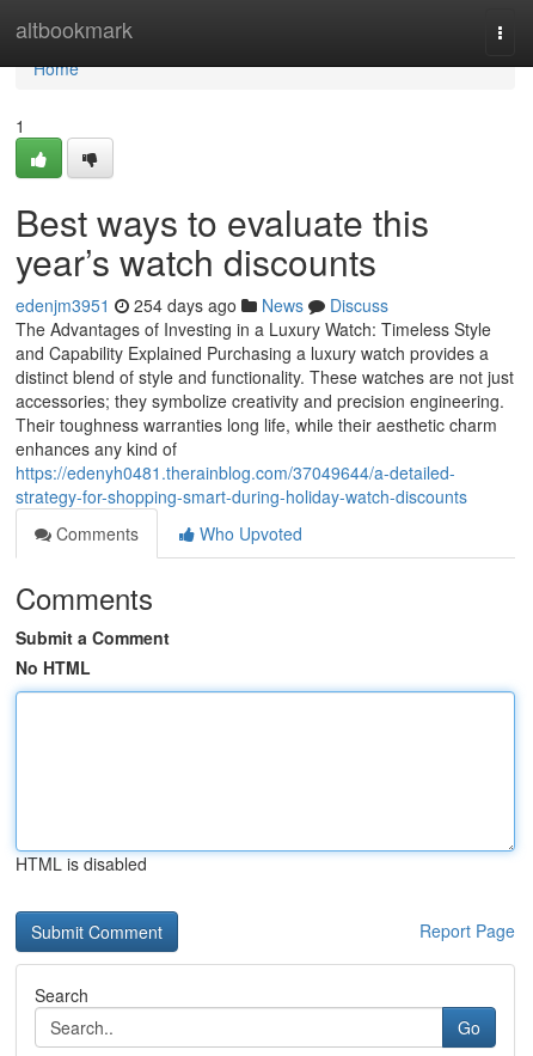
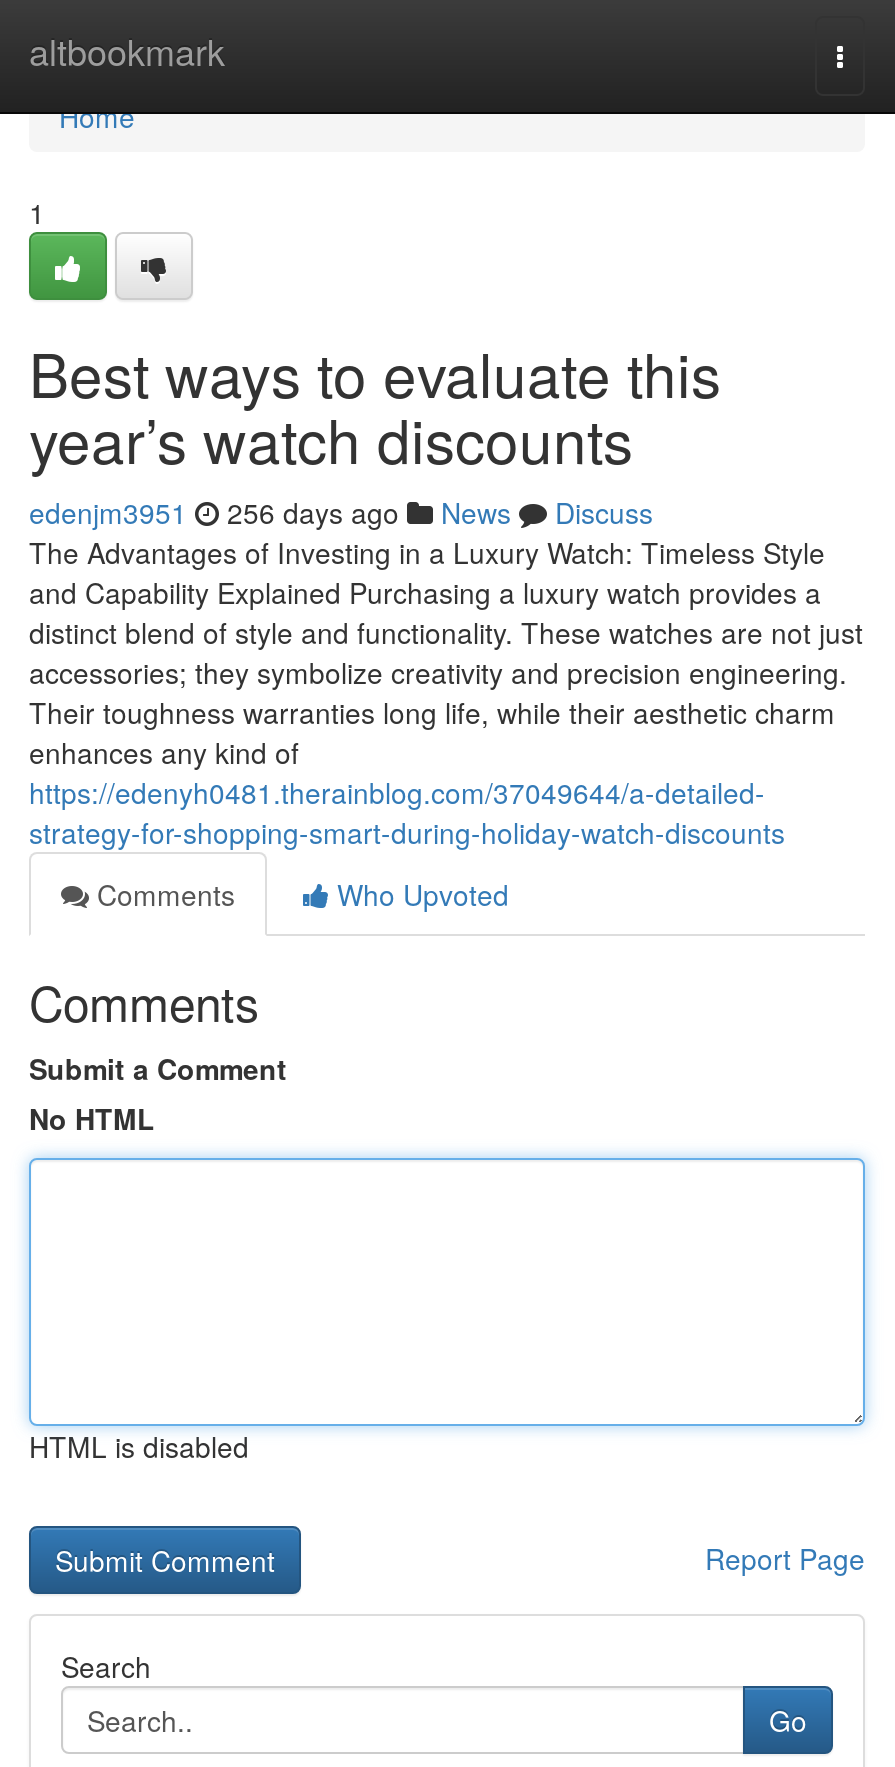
[16,293,388,317] edenjm3951 254 days ago News Discuss -> [29,492,653,532] edenjm3951 256 days ago News Discuss

